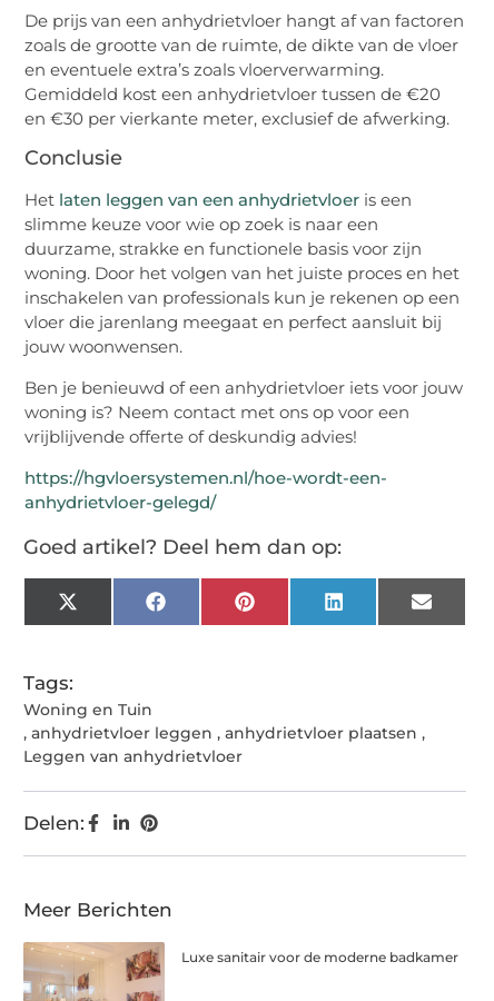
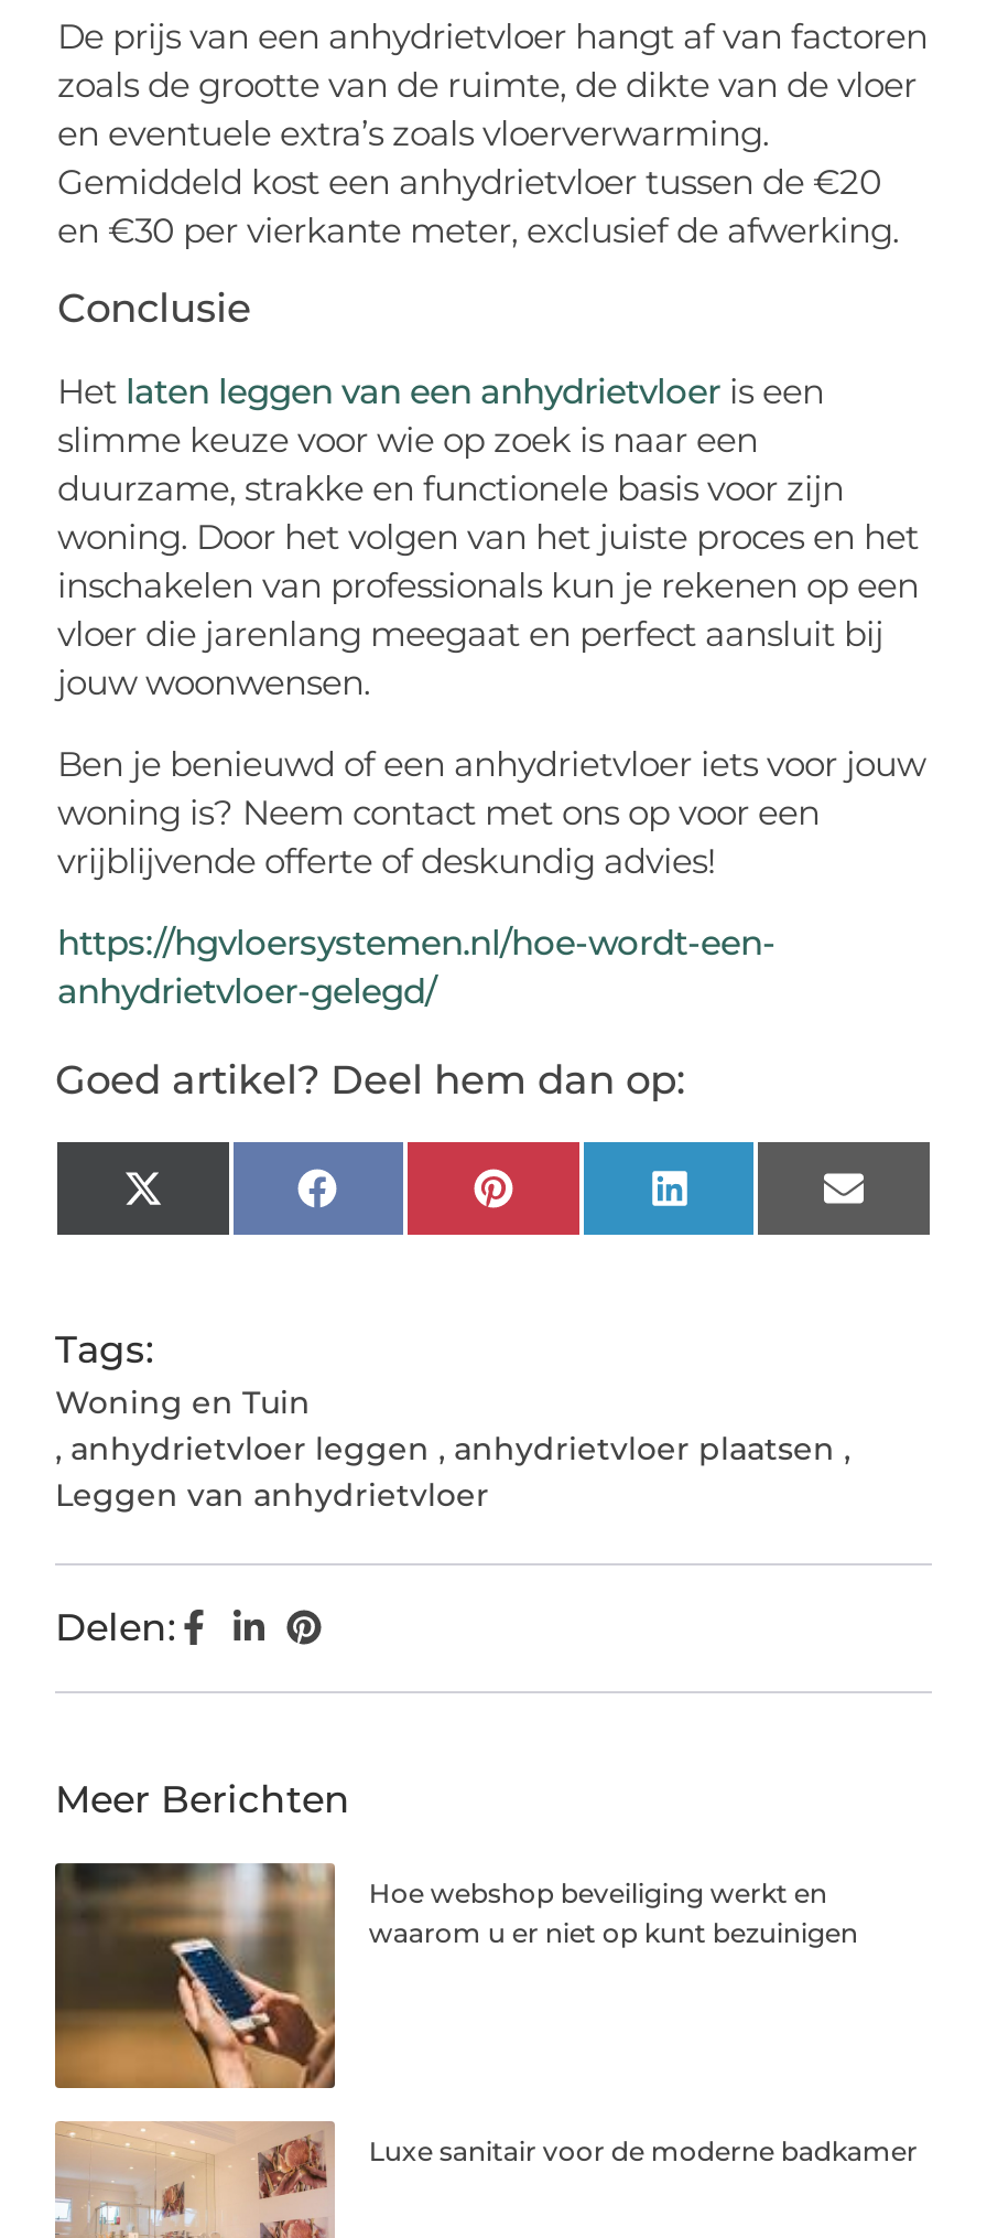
none -> [53,1861,858,2090] [image] | Hoe webshop beveiliging werkt en | waarom u er niet op kunt bezuinigen

